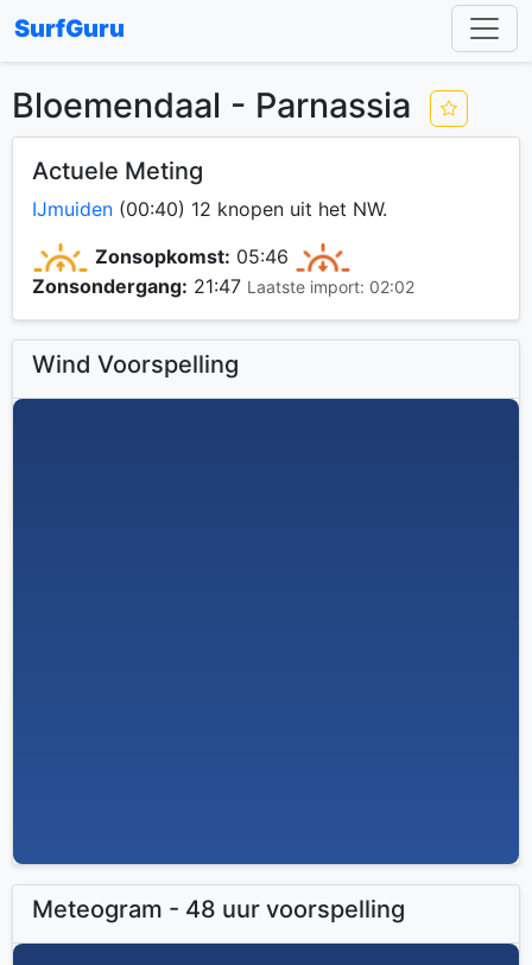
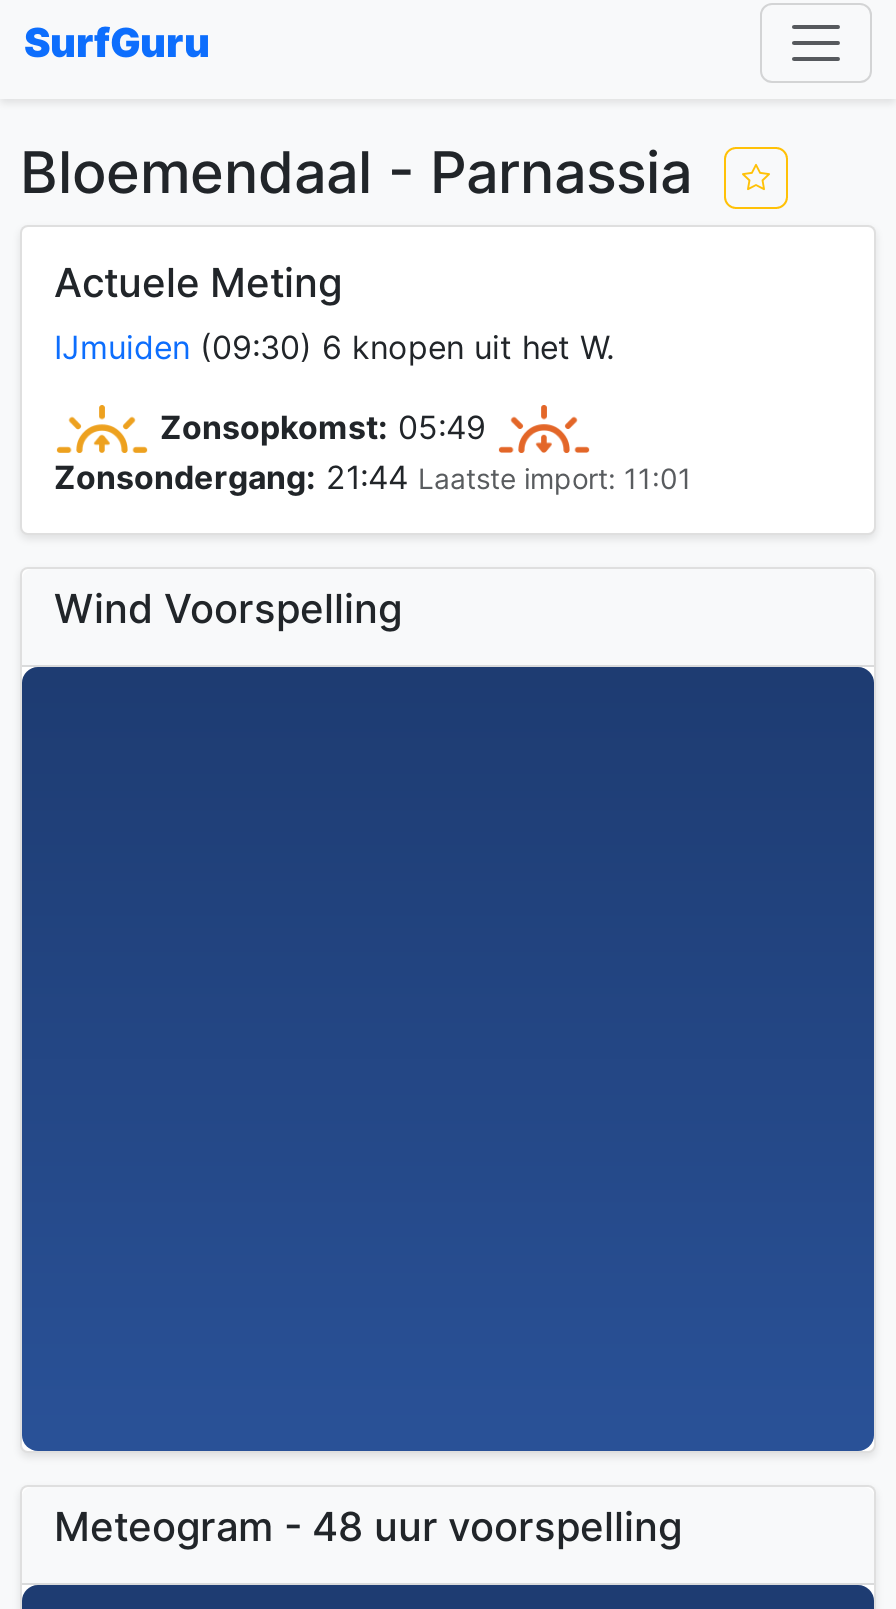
[32,197,387,220] IJmuiden (00:40) 12 knopen uit het NW. -> [54,326,614,366] IJmuiden (09:30) 6 knopen uit het W.
[95,244,294,268] Zonsopkomst: 05:46 -> [160,406,496,446] Zonsopkomst: 05:49
[32,275,414,298] Zonsondergang: 21:47 Laatste import: 02:02 -> [54,458,692,498] Zonsondergang: 21:44 Laatste import: 11:01

